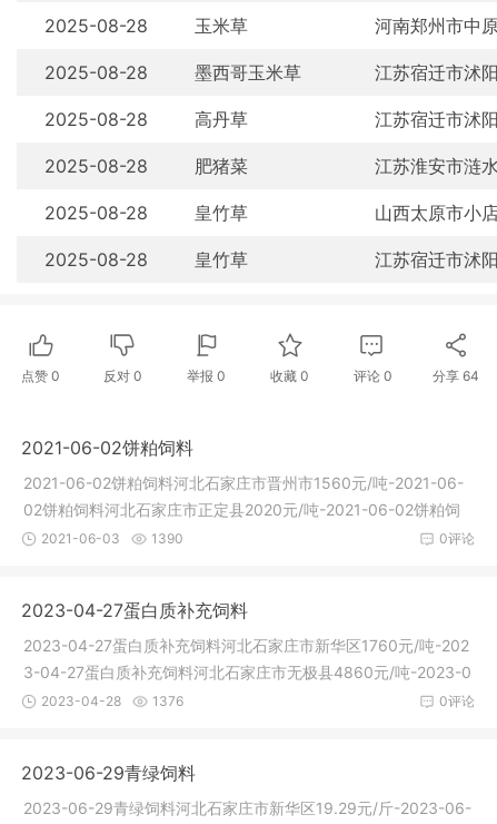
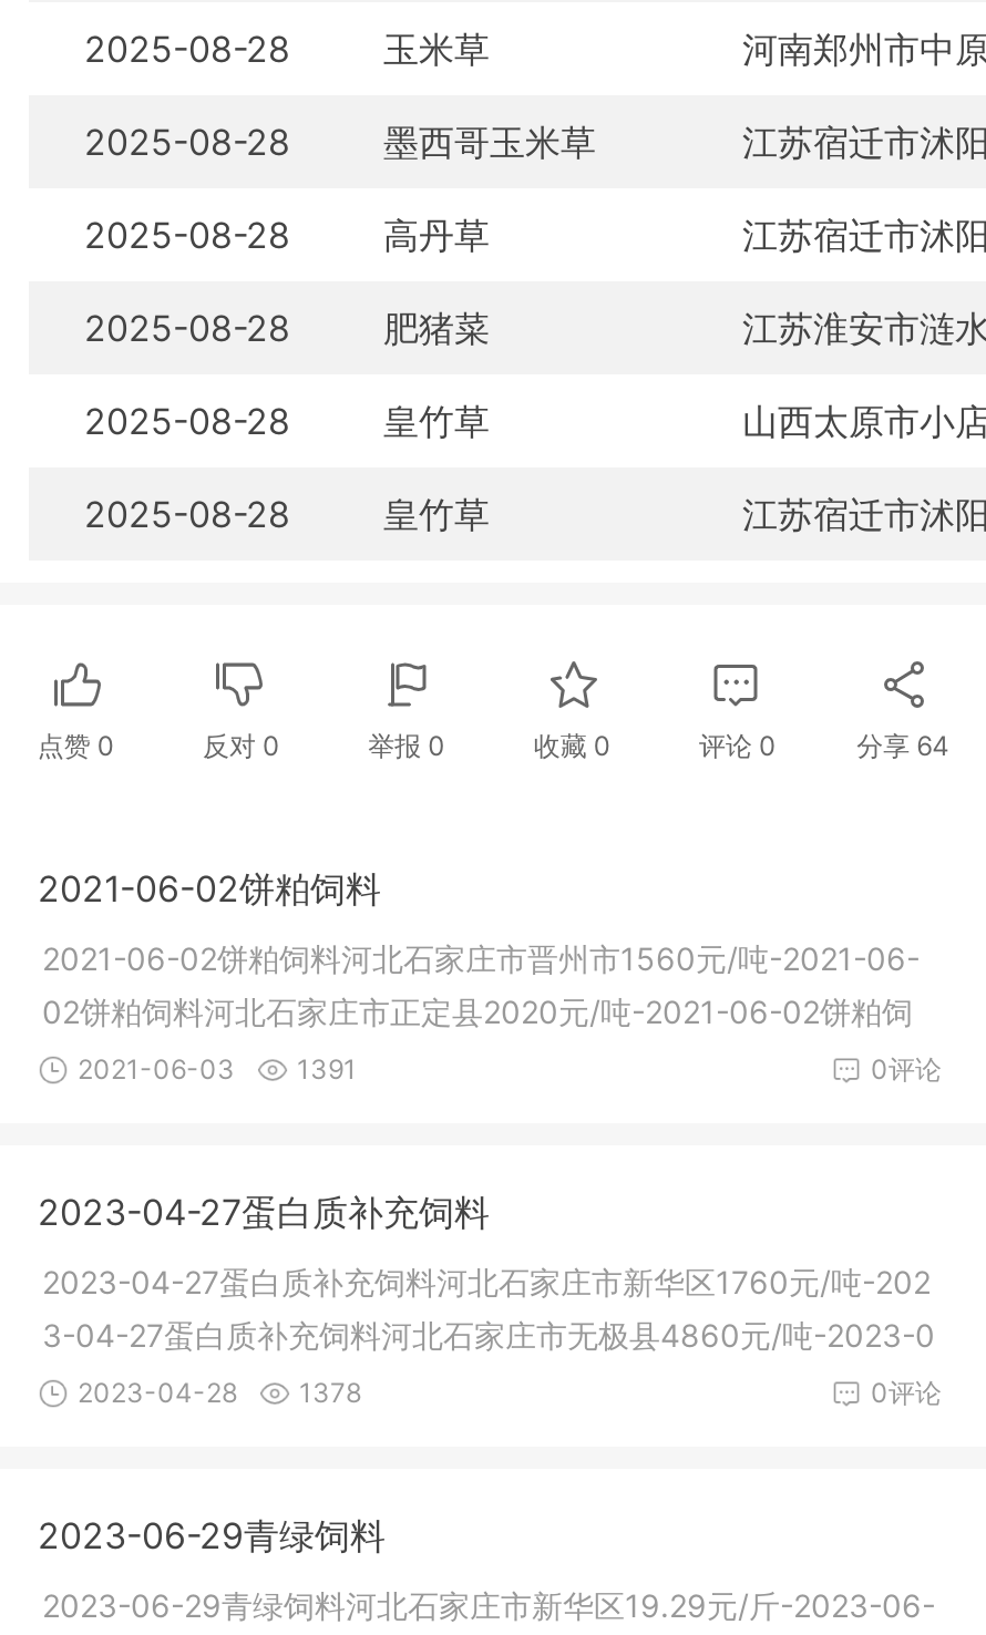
[151,530,183,547] 1390 -> [297,1052,357,1086] 1391
[152,693,183,709] 1376 -> [299,1376,361,1409] 1378

